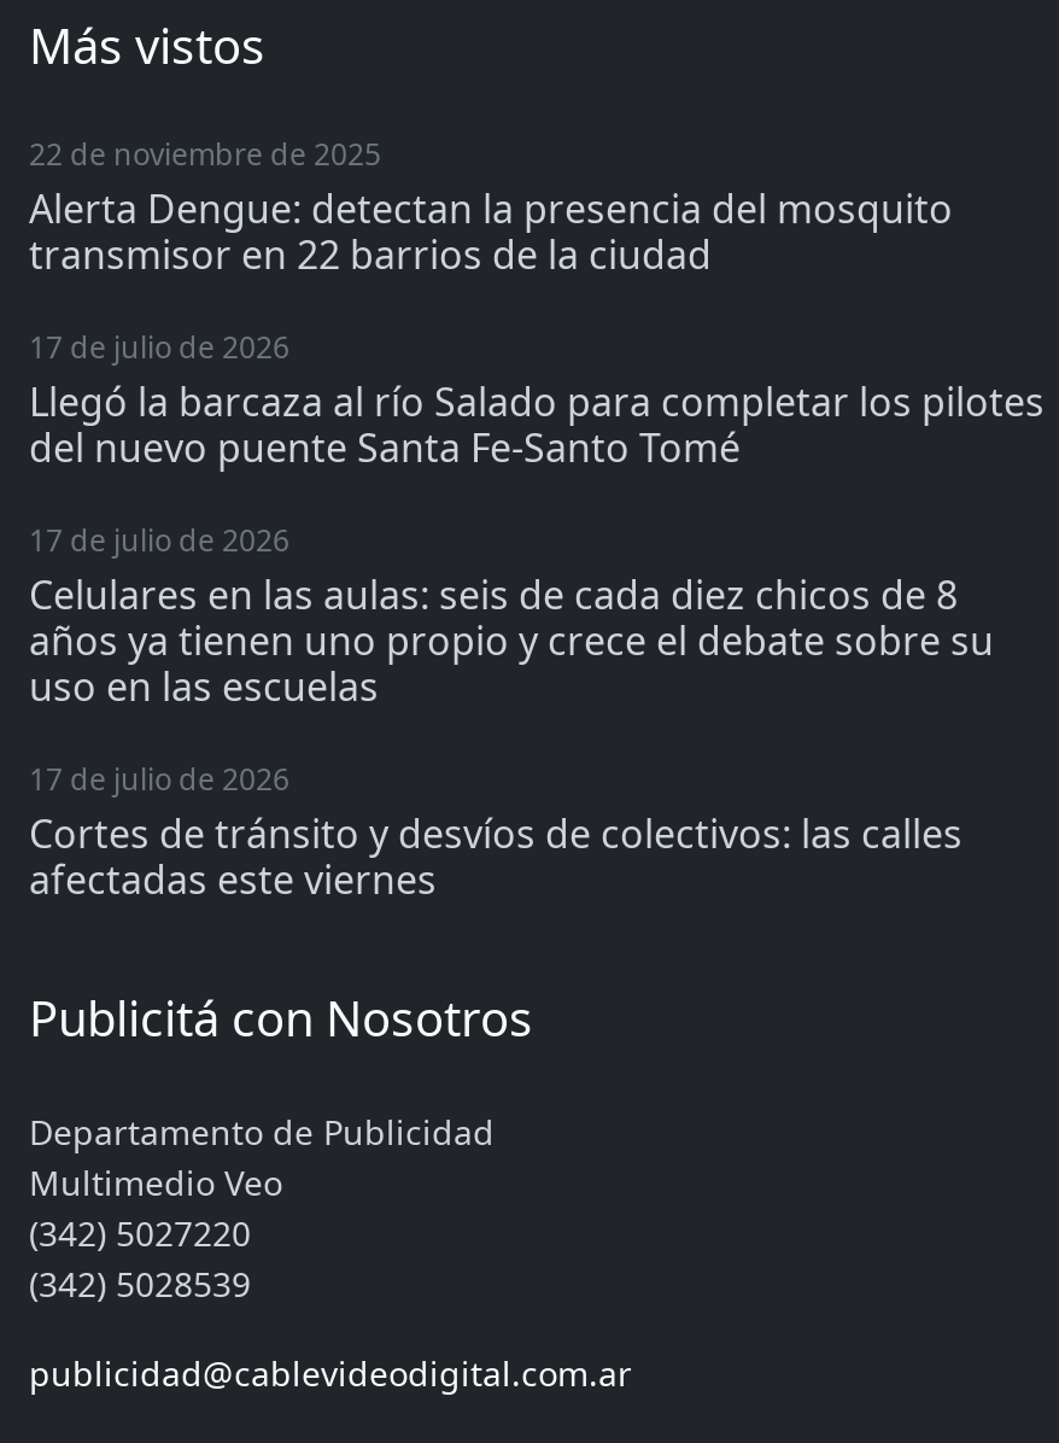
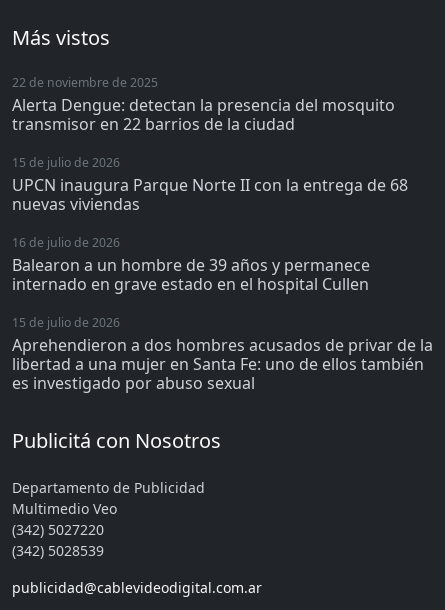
[29,327,1045,474] 17 de julio de 2026 | Llegó la barcaza al río Salado para completar los pilotes | del nuevo puente Santa Fe-Santo Tomé -> [12,154,408,215] 15 de julio de 2026 | UPCN inaugura Parque Norte II con la entrega de 68 | nuevas viviendas
[29,520,994,713] 17 de julio de 2026 | Celulares en las aulas: seis de cada diez chicos de 8 | años ya tienen uno propio y crece el debate sobre su | uso en las escuelas -> [12,234,370,295] 16 de julio de 2026 | Balearon a un hombre de 39 años y permanece | internado en grave estado en el hospital Cullen
[29,759,963,906] 17 de julio de 2026 | Cortes de tránsito y desvíos de colectivos: las calles | afectadas este viernes -> [12,314,433,394] 15 de julio de 2026 | Aprehendieron a dos hombres acusados de privar de la | libertad a una mujer en Santa Fe: uno de ellos también | es investigado por abuso sexual

